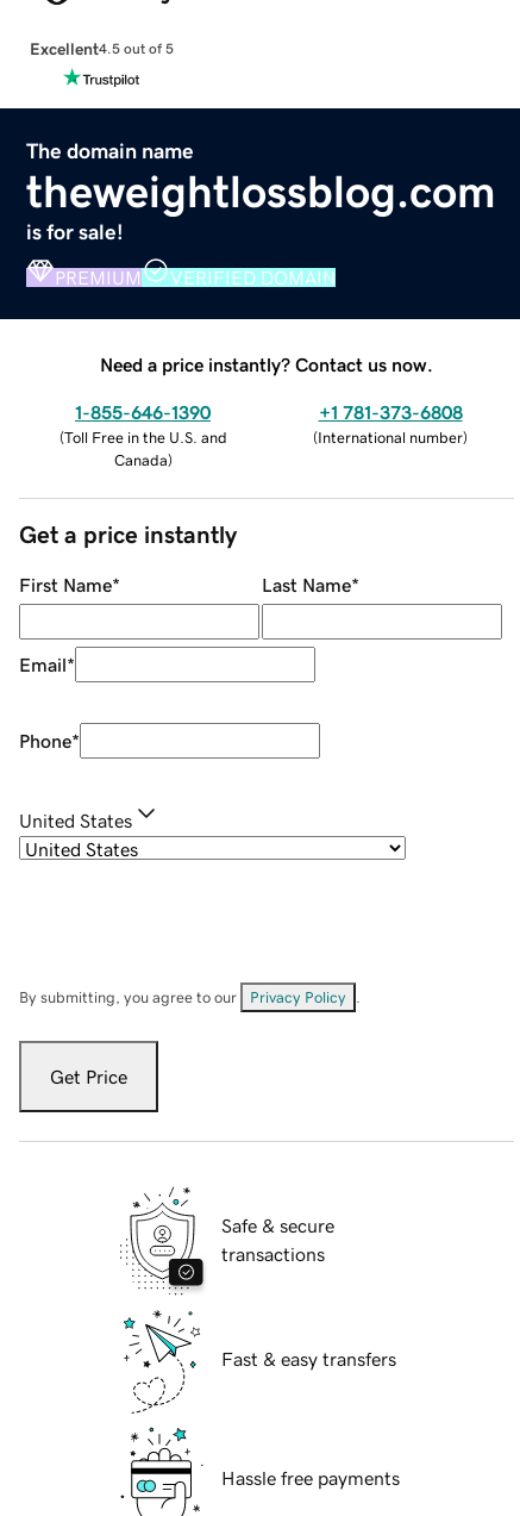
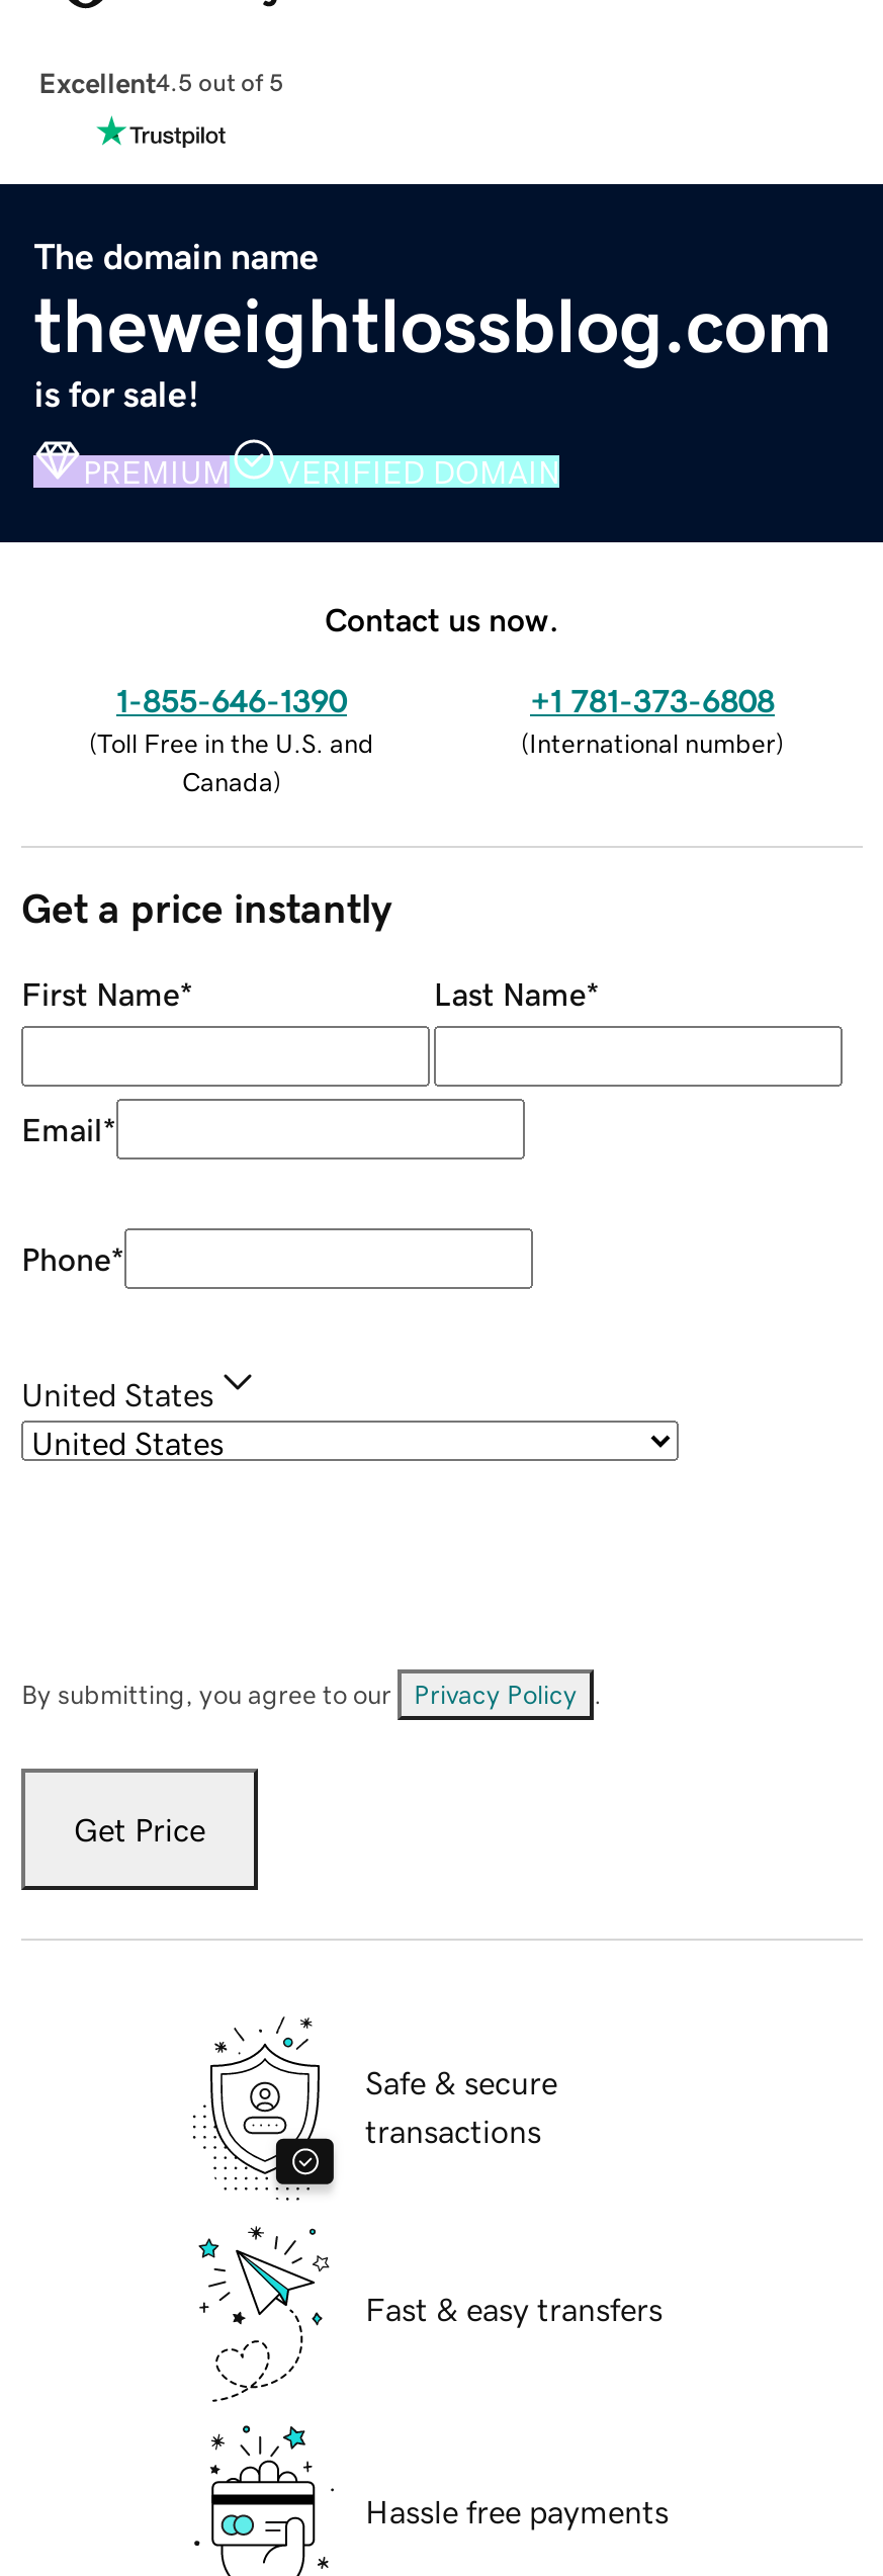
[100,354,433,373] Need a price instantly? Contact us now. -> [325,602,559,635] Contact us now.

